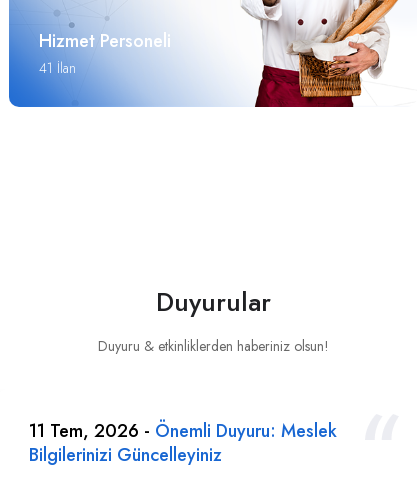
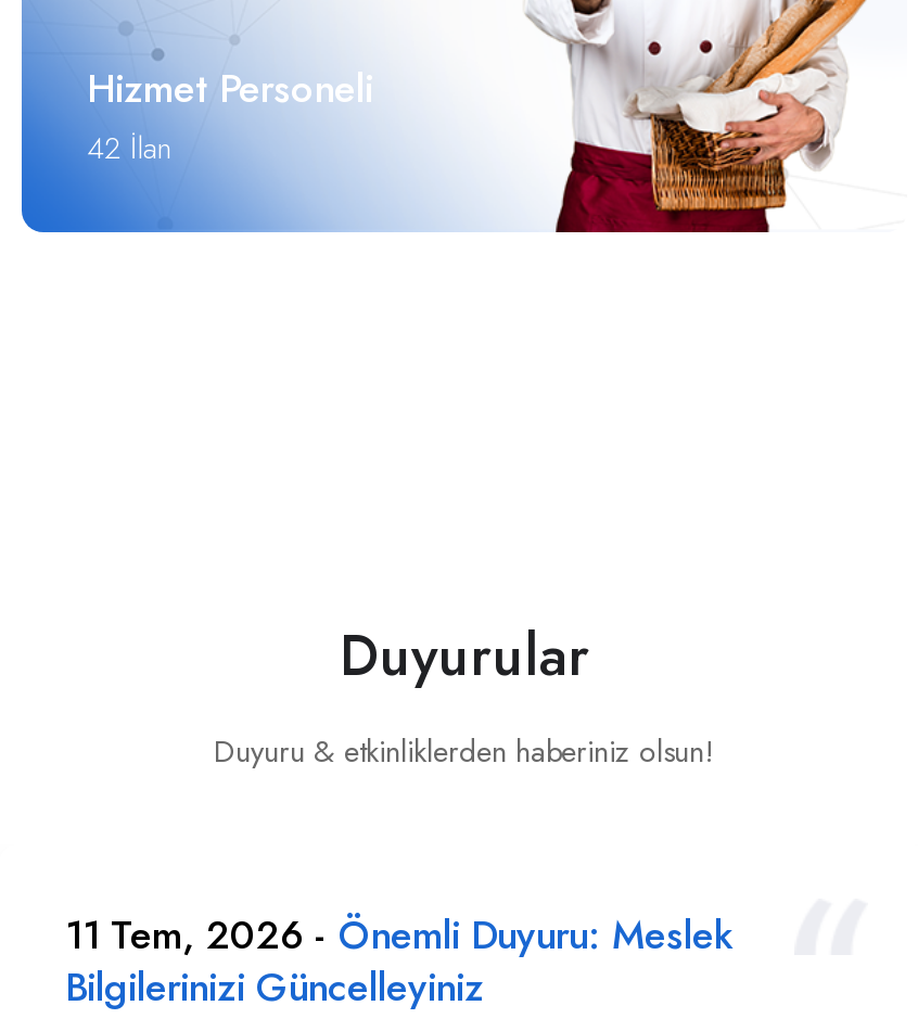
[39,58,76,78] 41 İlan -> [87,125,171,168] 42 İlan

